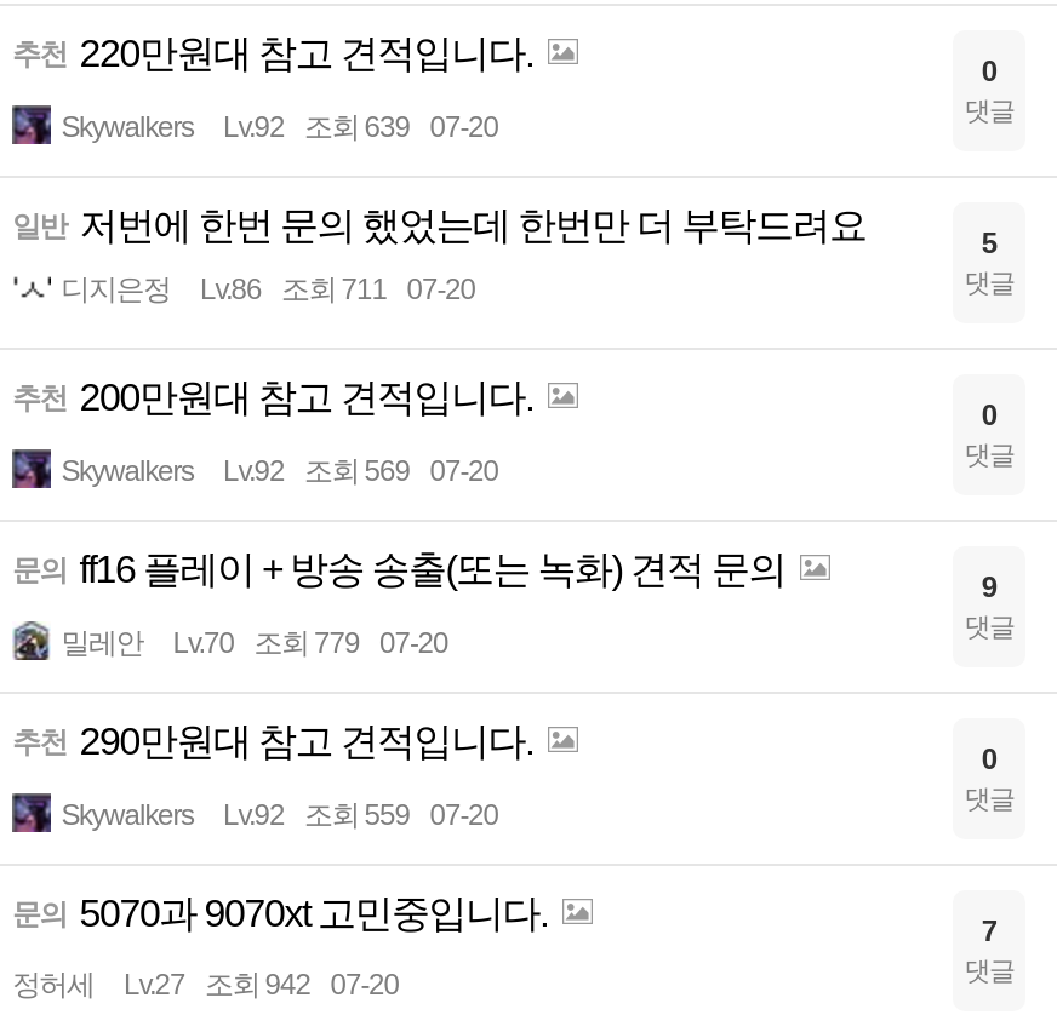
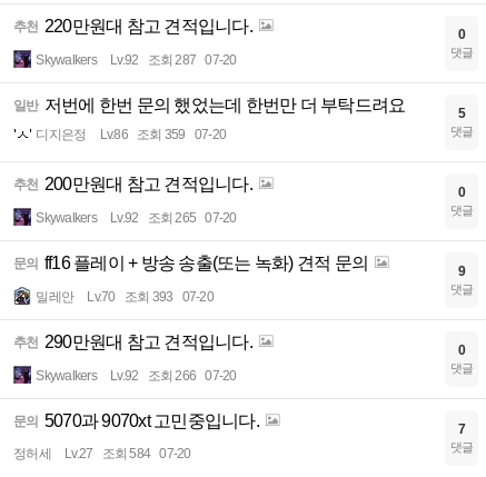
[61,109,498,143] Skywalkers Lv.92 조회 639 07-20 -> [36,52,236,67] Skywalkers Lv.92 조회 287 07-20
[61,272,475,305] 디지은정 Lv.86 조회 711 07-20 -> [36,126,226,142] 디지은정 Lv.86 조회 359 07-20
[61,453,498,487] Skywalkers Lv.92 조회 569 07-20 -> [36,210,236,225] Skywalkers Lv.92 조회 265 07-20
[61,625,448,659] 밀레안 Lv.70 조회 779 07-20 -> [36,289,213,304] 밀레안 Lv.70 조회 393 07-20
[61,797,498,831] Skywalkers Lv.92 조회 559 07-20 -> [36,368,236,383] Skywalkers Lv.92 조회 266 07-20
[12,967,399,1001] 정허세 Lv.27 조회 942 07-20 -> [13,445,191,461] 정허세 Lv.27 조회 584 07-20

